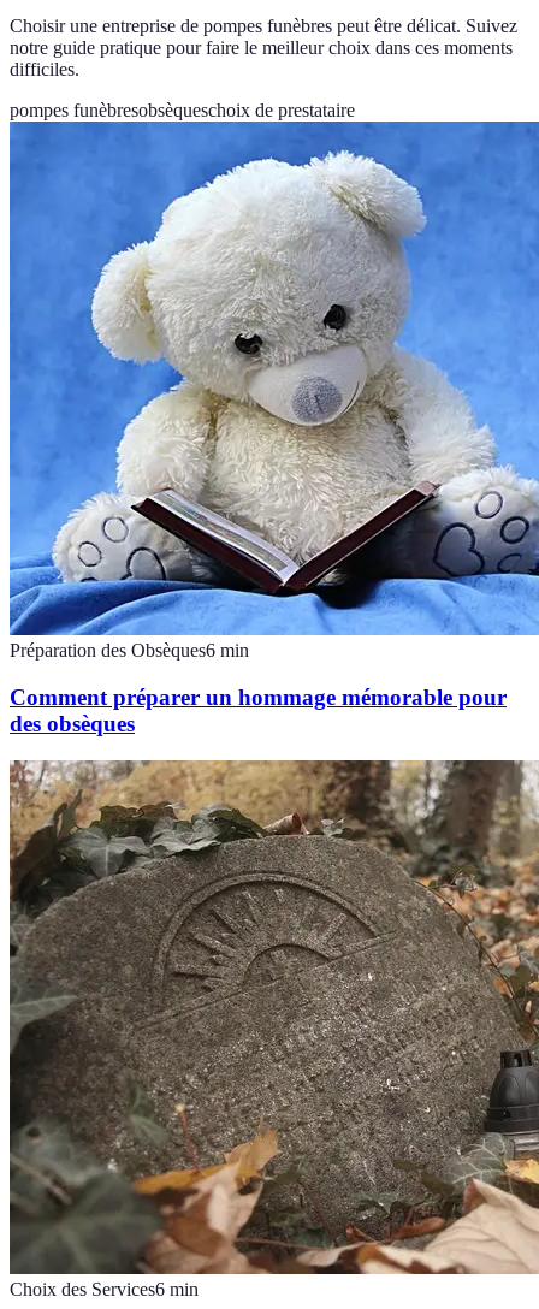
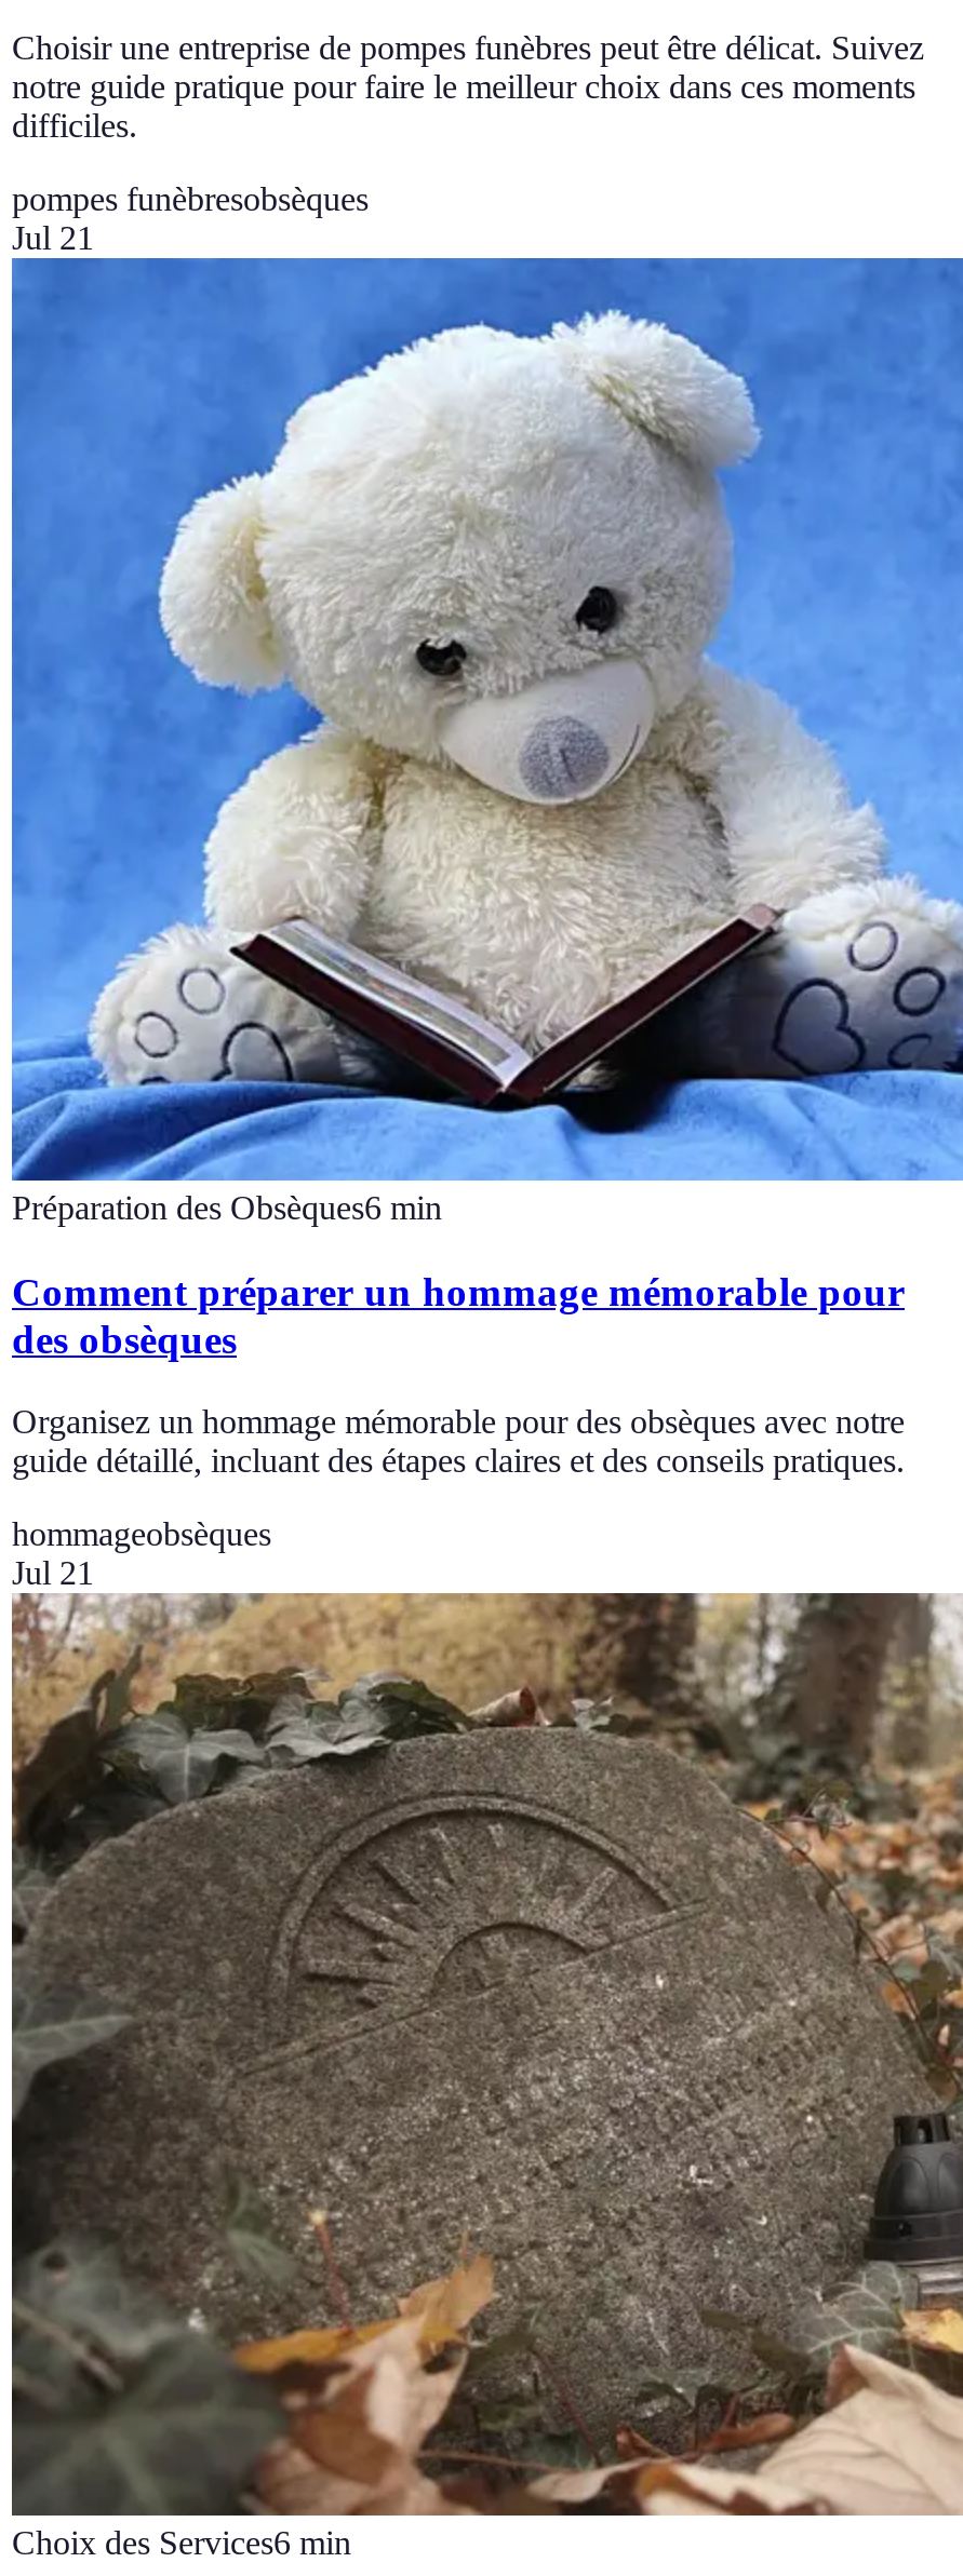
[10,100,355,120] pompes funèbresobsèqueschoix de prestataire -> [12,180,369,255] pompes funèbresobsèques | Jul 21
none -> [12,1403,905,1591] Organisez un hommage mémorable pour des obsèques avec notre | guide détaillé, incluant des étapes claires et des conseils pratiques. | hommageobsèques | Jul 21

